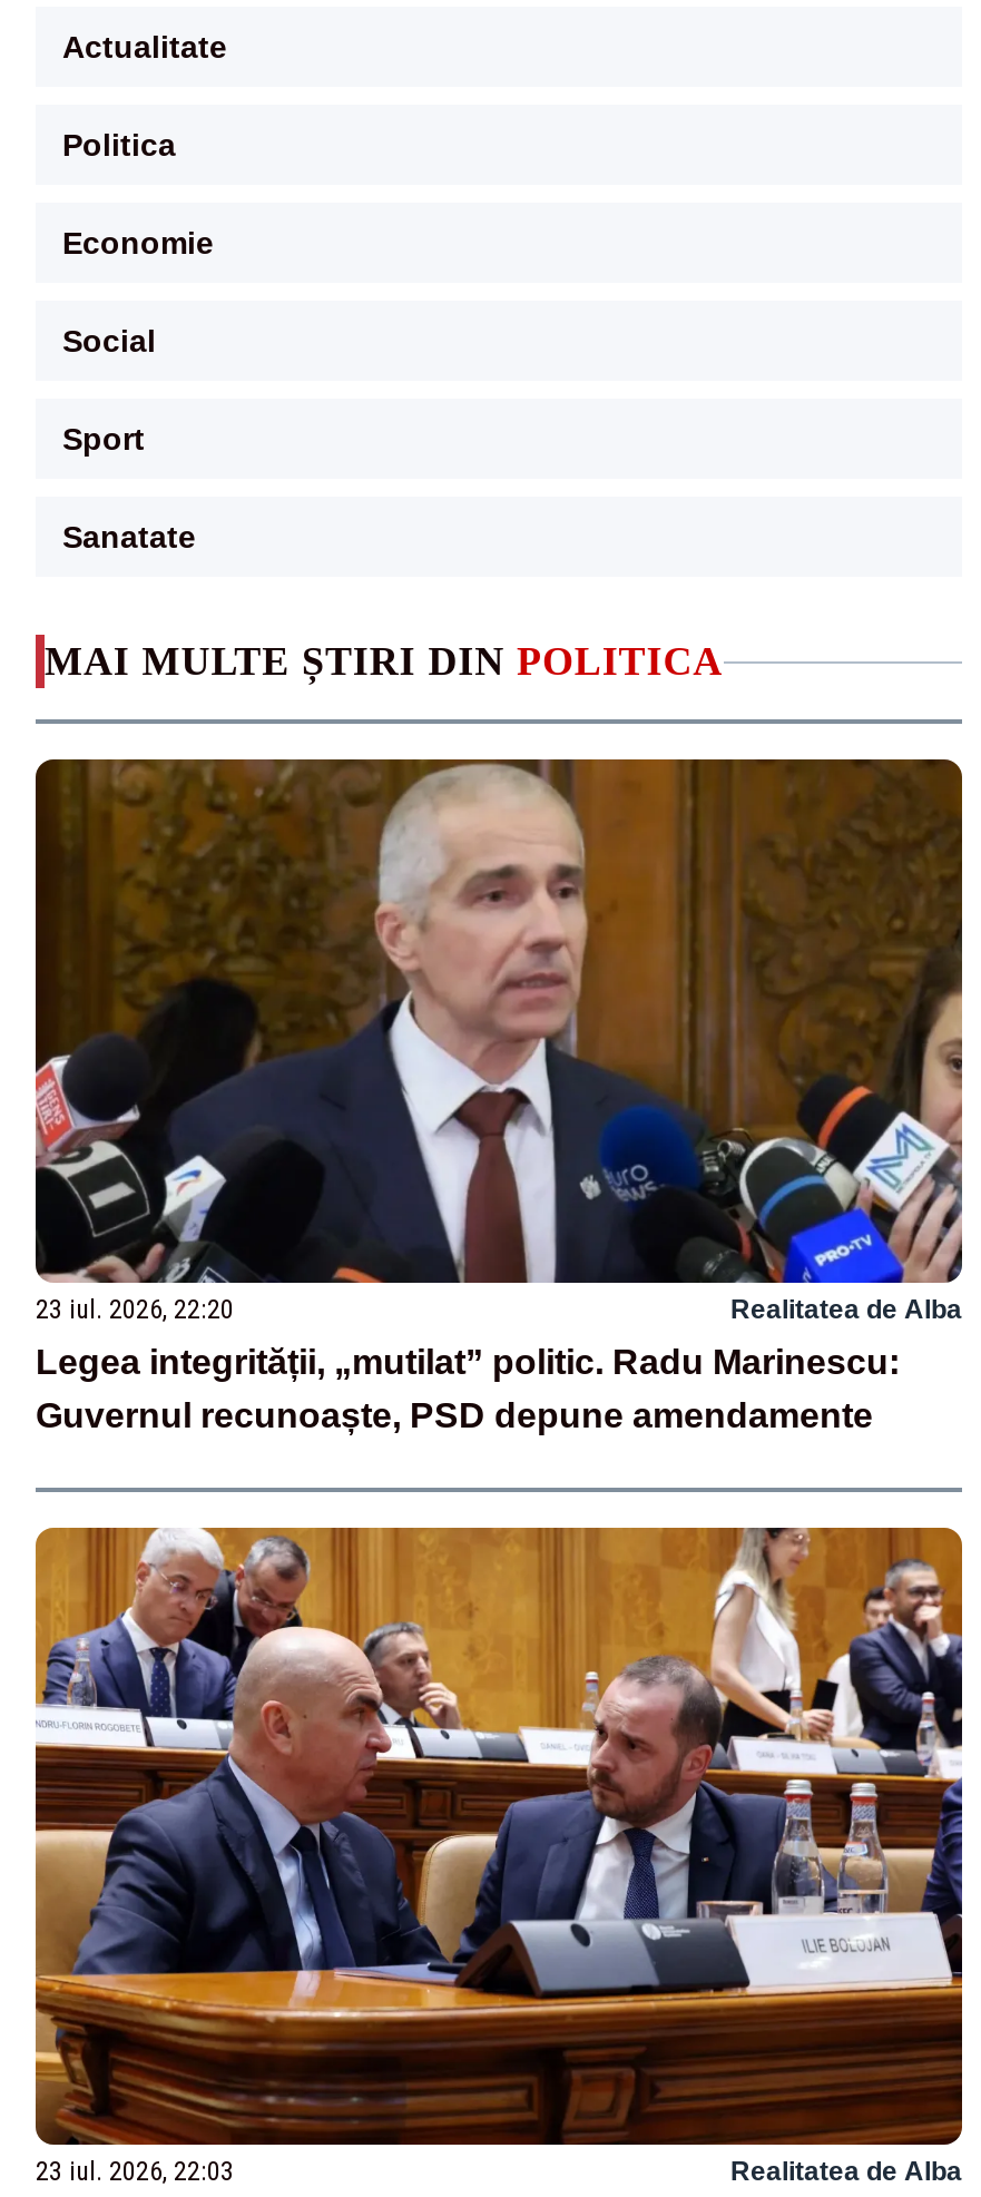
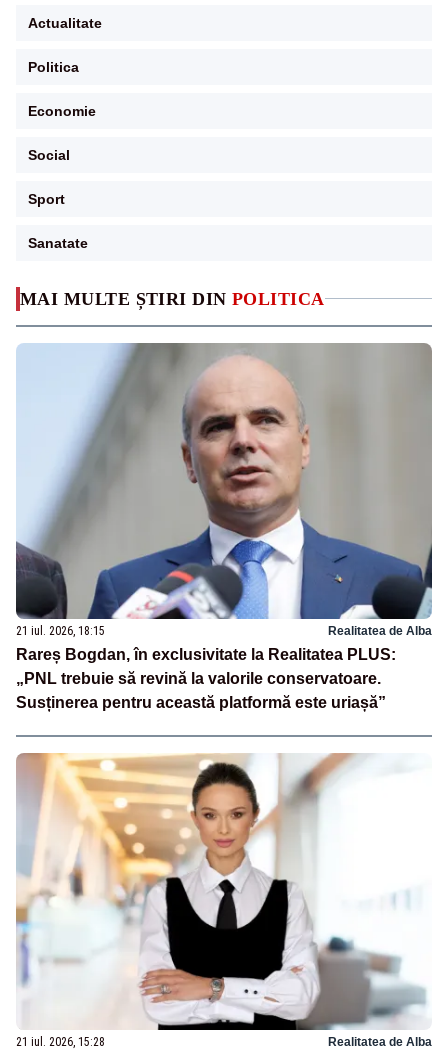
[33,758,962,1324] [image] | 23 iul. 2026, 22:20 -> [16,343,432,638] [image] | 21 iul. 2026, 18:15
[36,1342,900,1433] Legea integrității, „mutilat” politic. Radu Marinescu: | Guvernul recunoaște, PSD depune amendamente -> [16,646,396,711] Rareș Bogdan, în exclusivitate la Realitatea PLUS: | „PNL trebuie să revină la valorile conservatoare. | Susținerea pentru această platformă este uriașă”
[33,1527,964,2187] [image] | 23 iul. 2026, 22:03 -> [16,753,432,1049] [image] | 21 iul. 2026, 15:28

